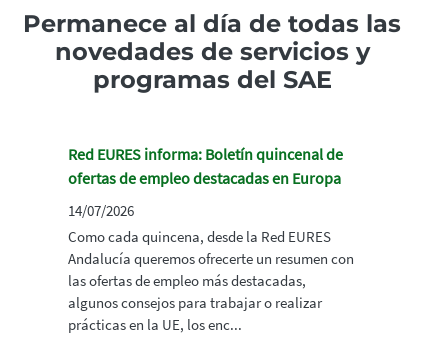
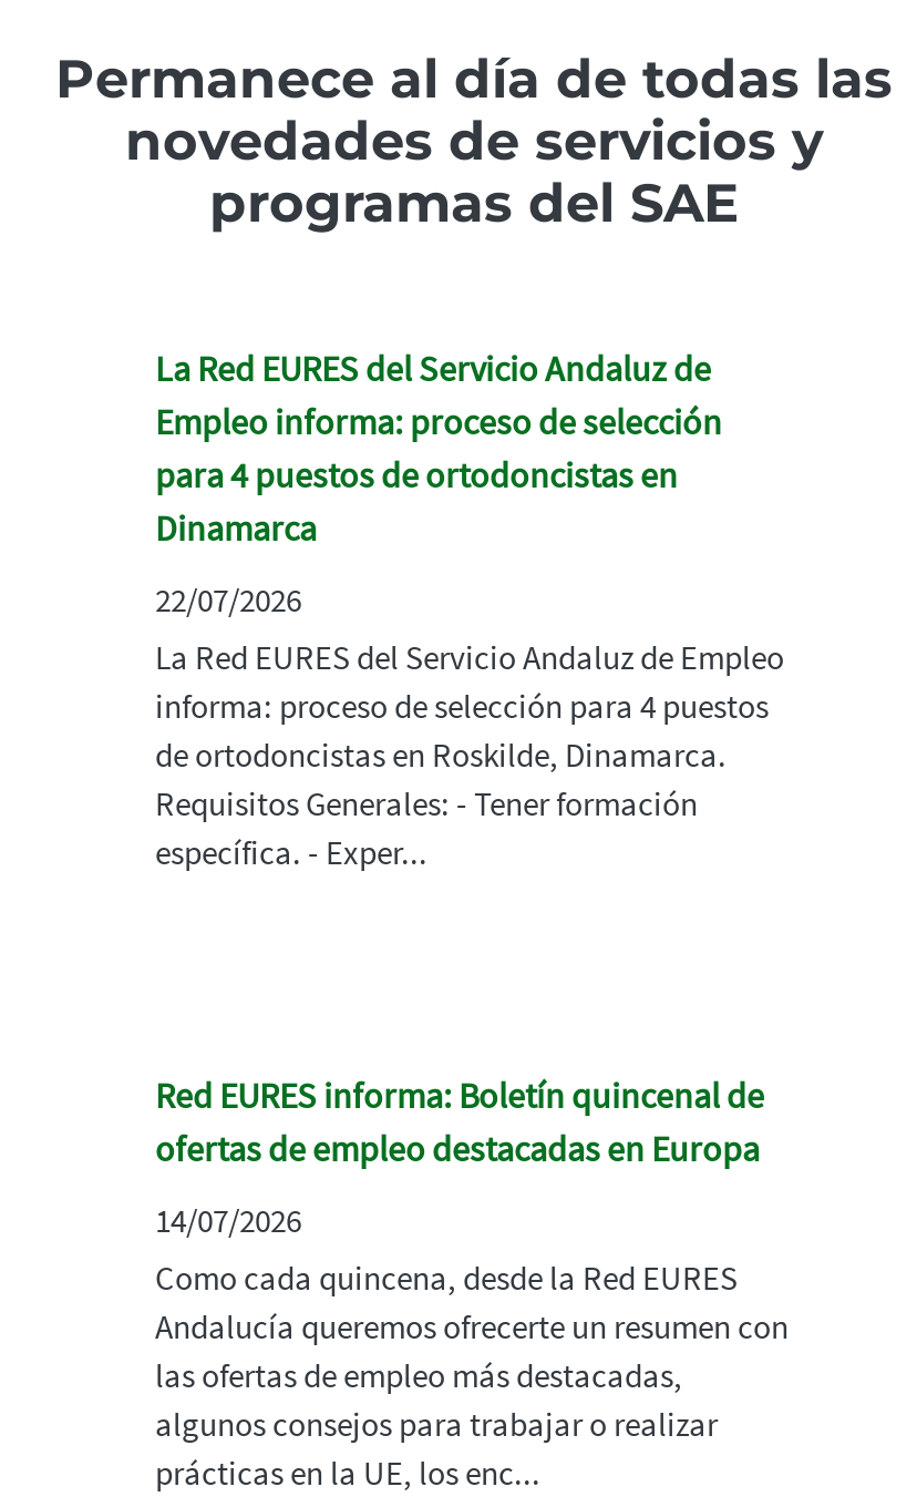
none -> [155,344,784,872] La Red EURES del Servicio Andaluz de | Empleo informa: proceso de selección | para 4 puestos de ortodoncistas en | Dinamarca | 22/07/2026 | La Red EURES del Servicio Andaluz de Empleo | informa: proceso de selección para 4 puestos | de ortodoncistas en Roskilde, Dinamarca. | Requisitos Generales: - Tener formación | específica. - Exper...

